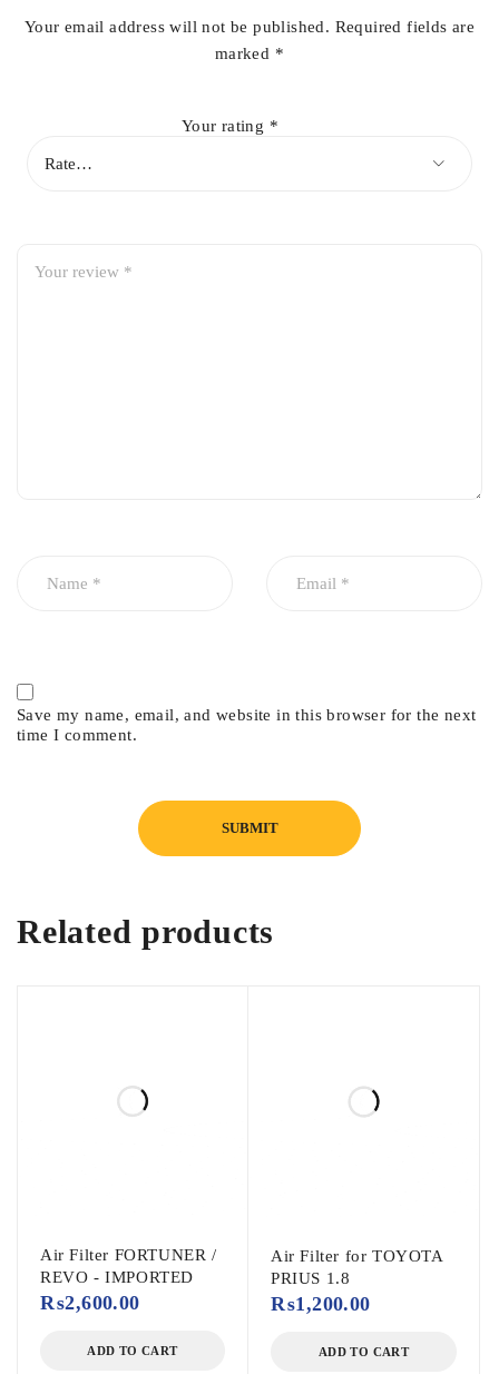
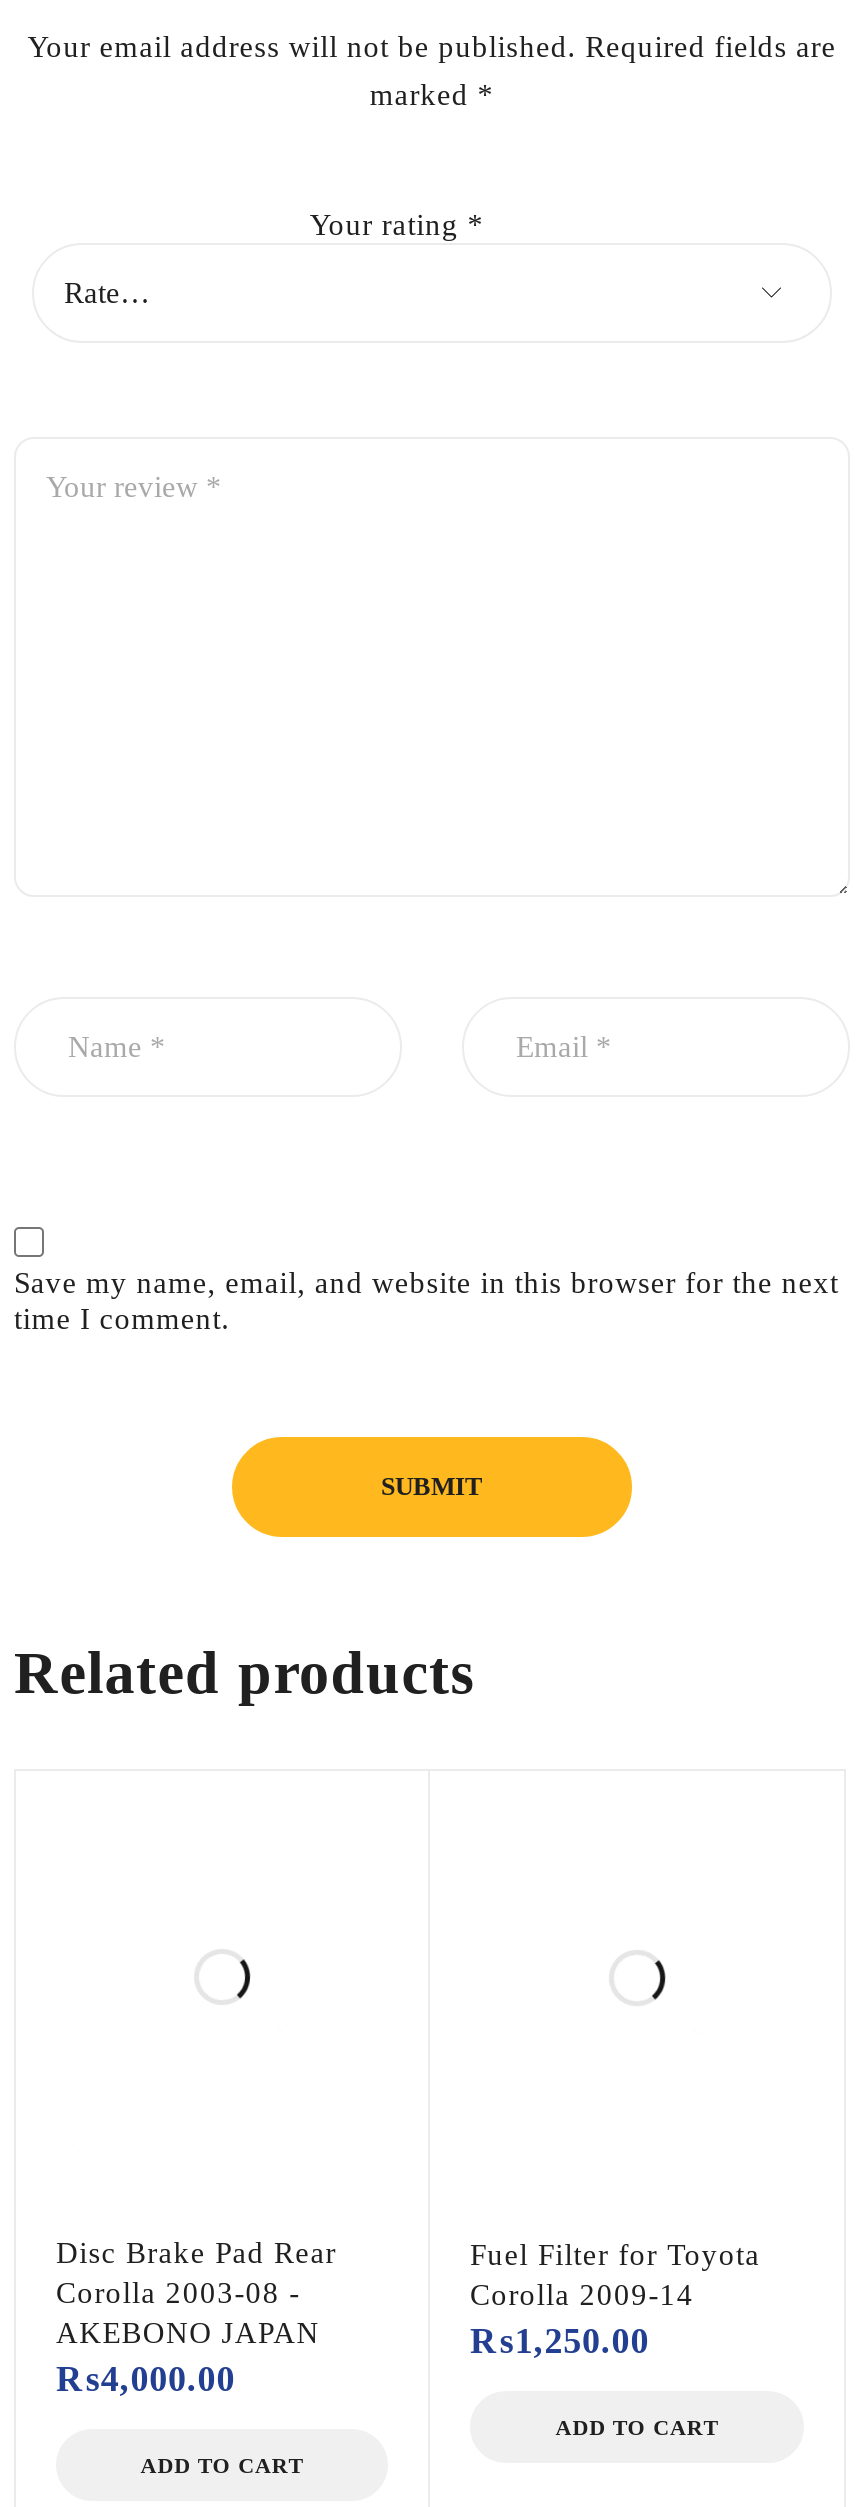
[40,1246,217,1314] Air Filter FORTUNER / | REVO - IMPORTED | ₨2,600.00 -> [56,2237,337,2399] Disc Brake Pad Rear | Corolla 2003-08 - | AKEBONO JAPAN | ₨4,000.00
[271,1247,443,1315] Air Filter for TOYOTA | PRIUS 1.8 | ₨1,200.00 -> [470,2239,760,2361] Fuel Filter for Toyota | Corolla 2009-14 | ₨1,250.00

